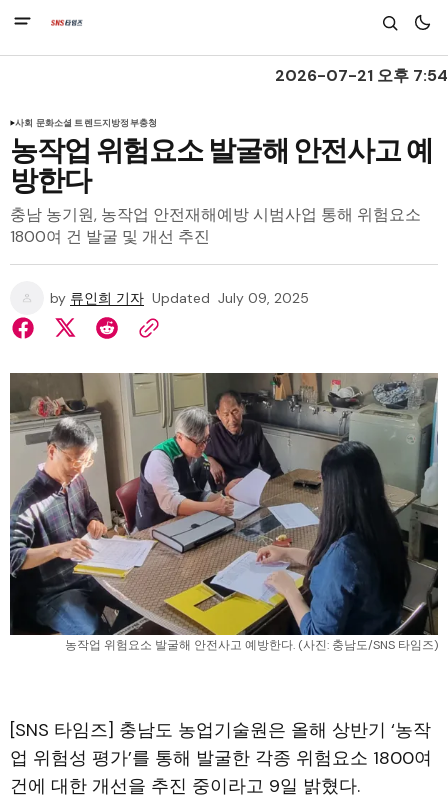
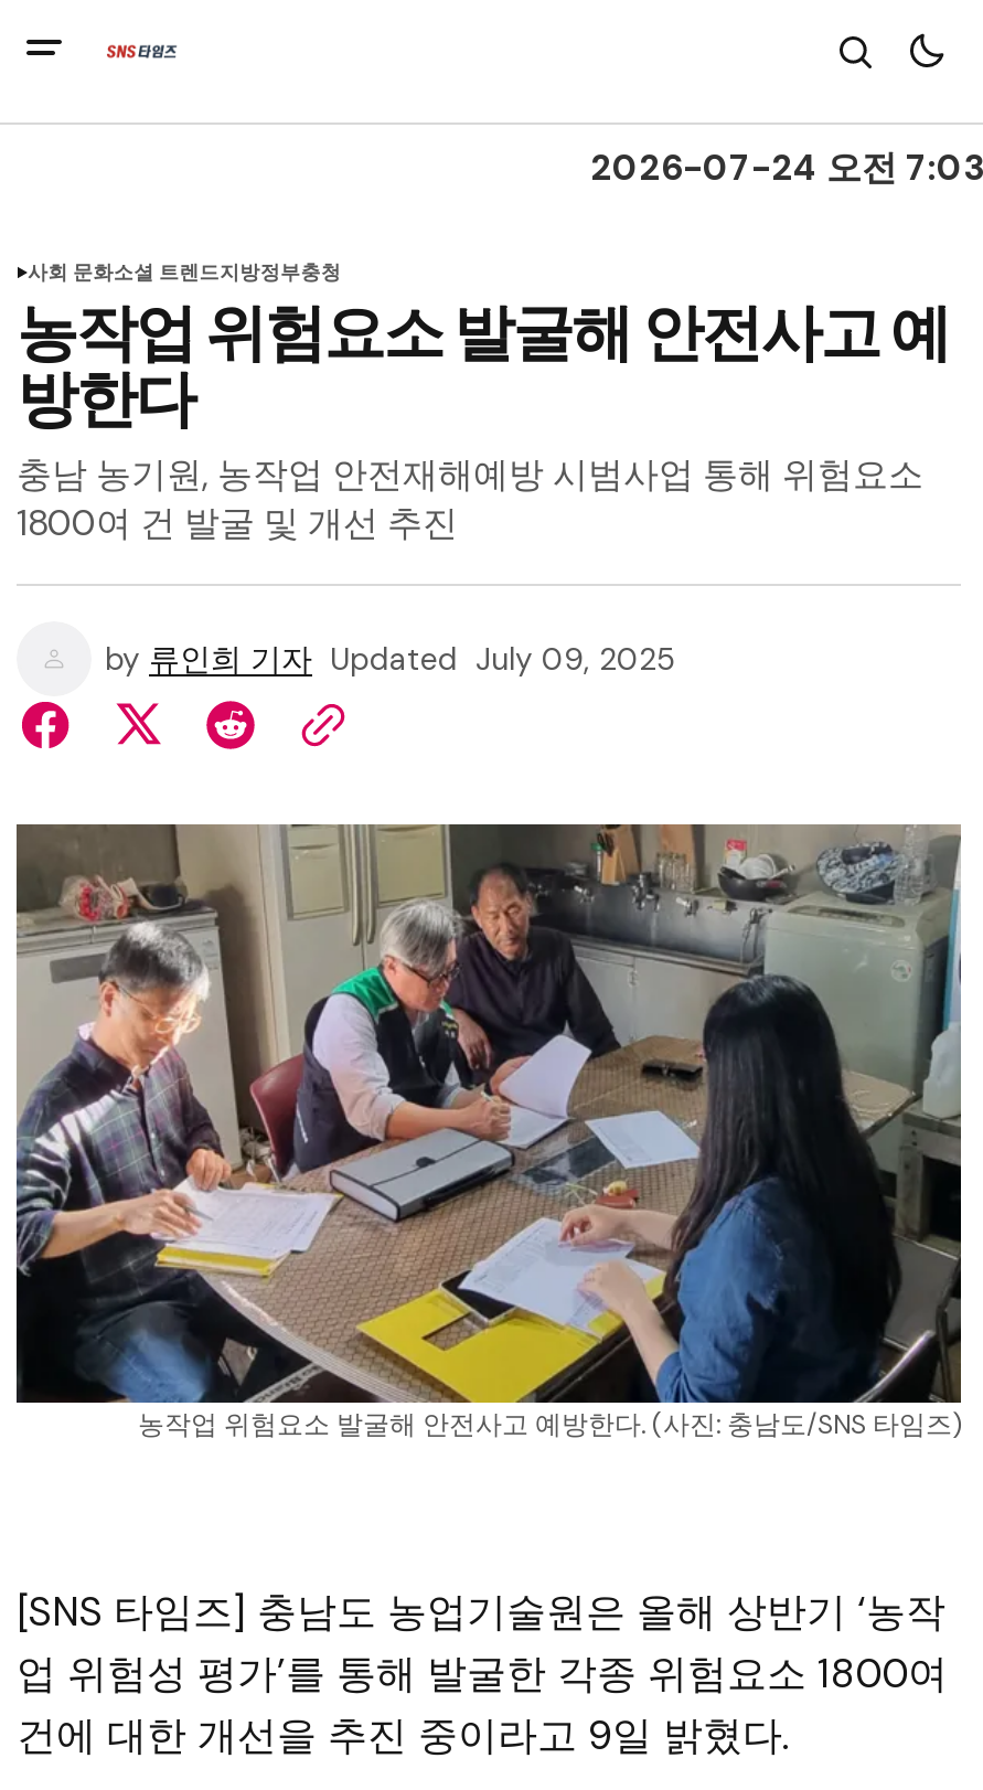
[275,65,448,86] 2026-07-21 오후 7:54 -> [590,145,983,191] 2026-07-24 오전 7:03

